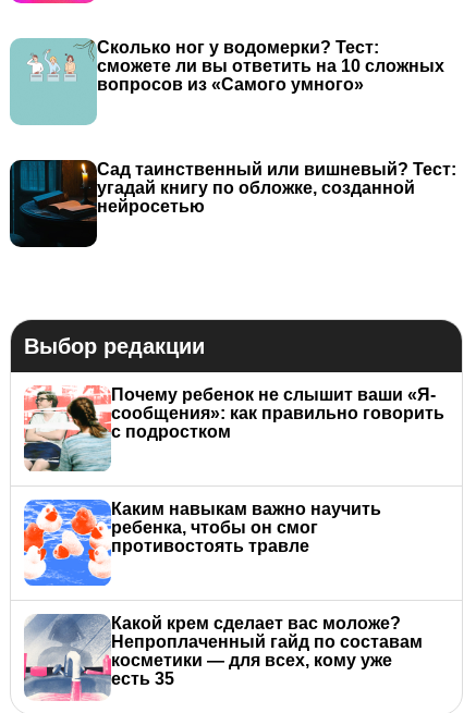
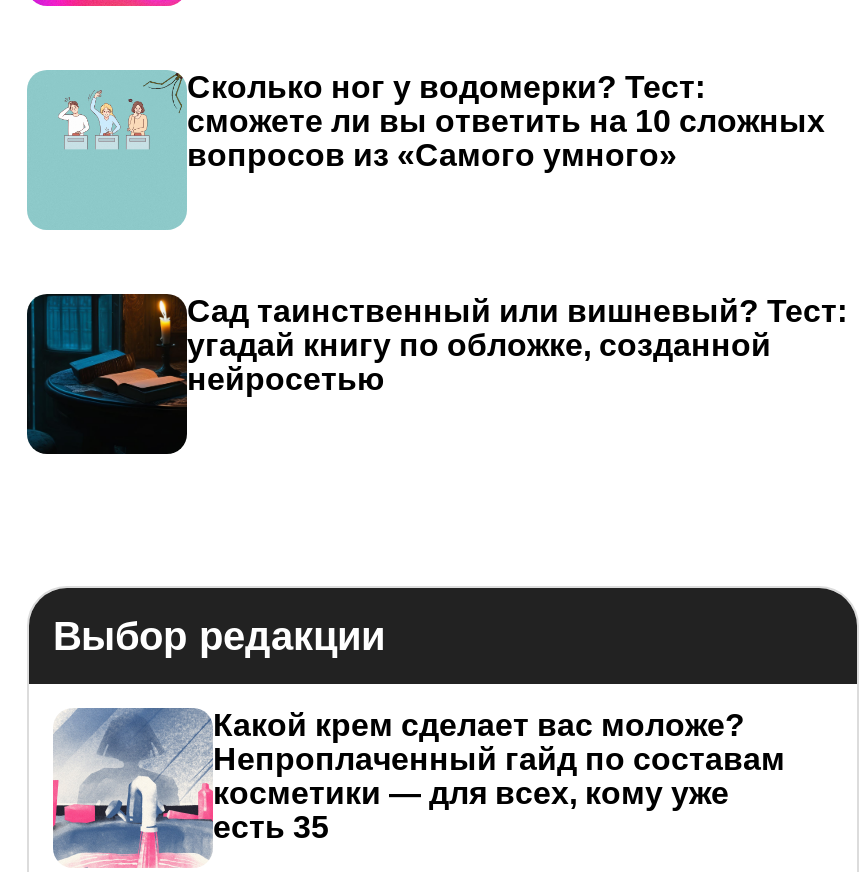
[23,384,444,472] [image] | Почему ребенок не слышит ваши «Я- | сообщения»: как правильно говорить | с подростком -> none
[23,499,381,587] [image] | Каким навыкам важно научить | ребенка, чтобы он смог | противостоять травле -> none

